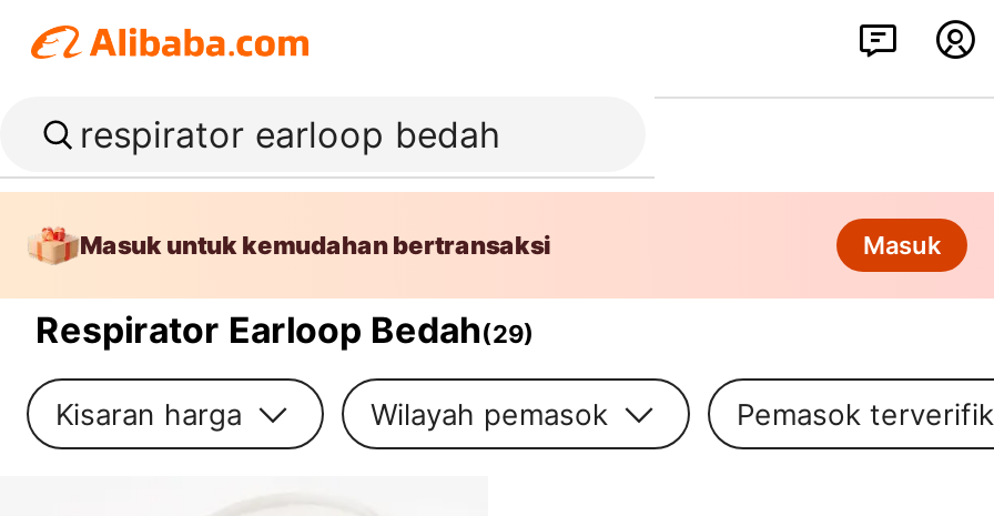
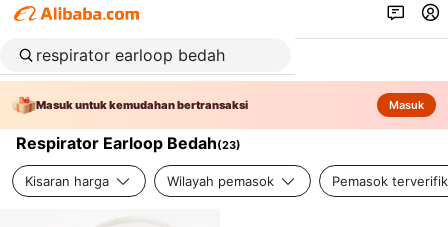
[35,307,535,352] Respirator Earloop Bedah(29) -> [16,133,241,153] Respirator Earloop Bedah(23)

